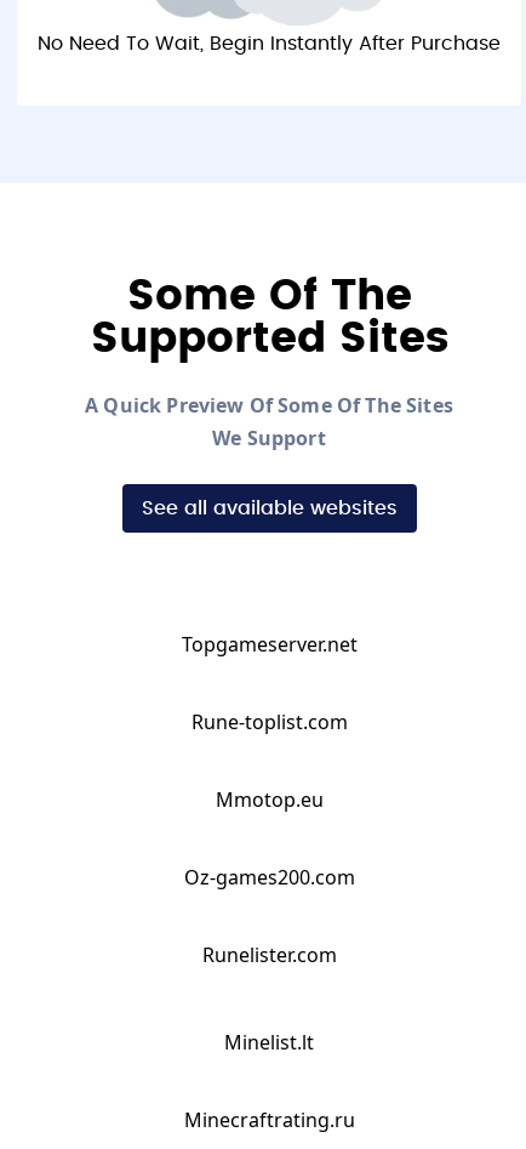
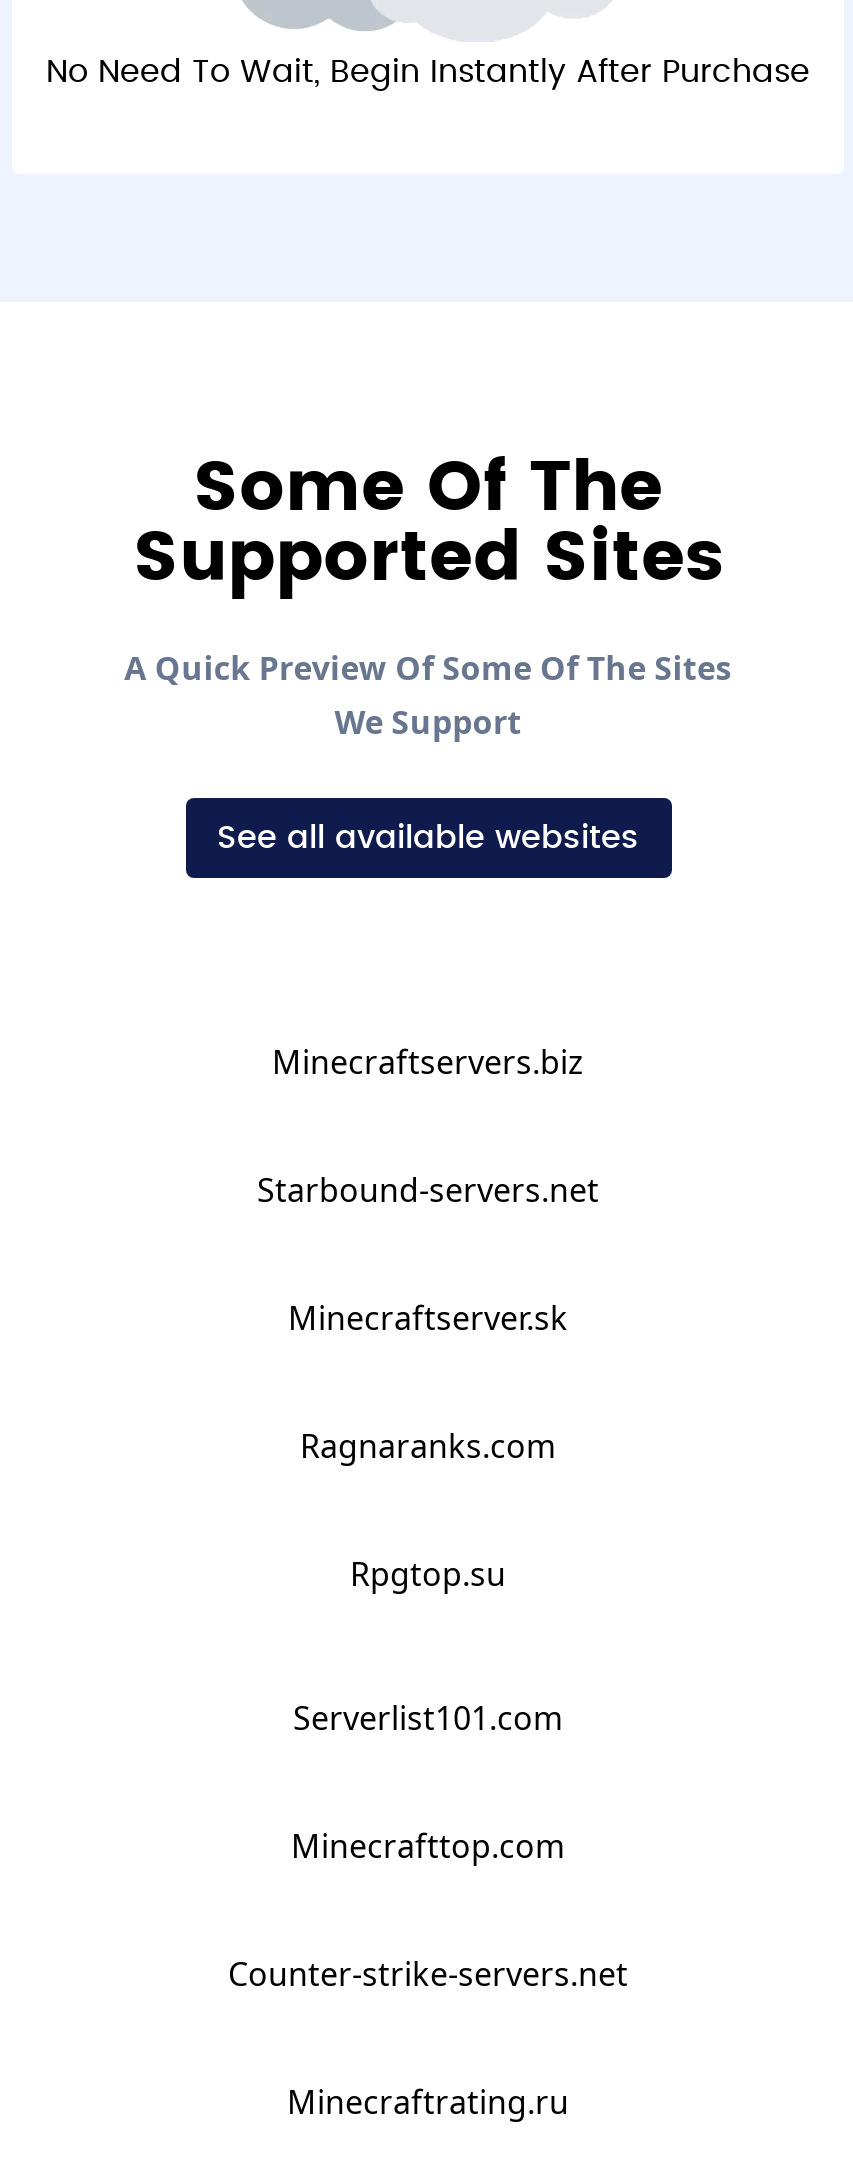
[181,631,357,1055] Topgameserver.net | Rune-toplist.com | Mmotop.eu | Oz-games200.com | Runelister.com | Minelist.lt -> [228,1039,628,1995] Minecraftservers.biz | Starbound-servers.net | Minecraftserver.sk | Ragnaranks.com | Rpgtop.su | Serverlist101.com | Minecrafttop.com | Counter-strike-servers.net

